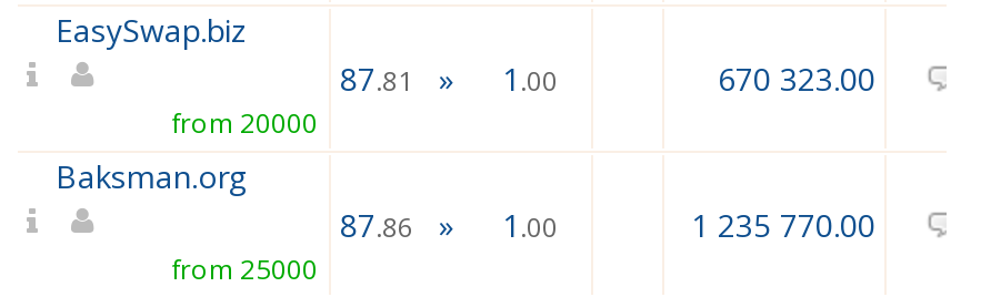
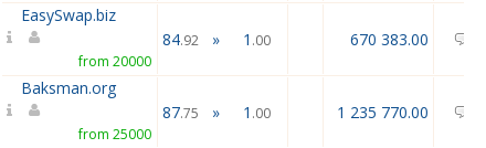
[340,57,413,99] 87.81 -> [162,28,199,49] 84.92
[718,57,875,99] 670 323.00 -> [350,28,429,49] 670 383.00
[340,203,413,246] 87.86 -> [162,101,199,122] 87.75

